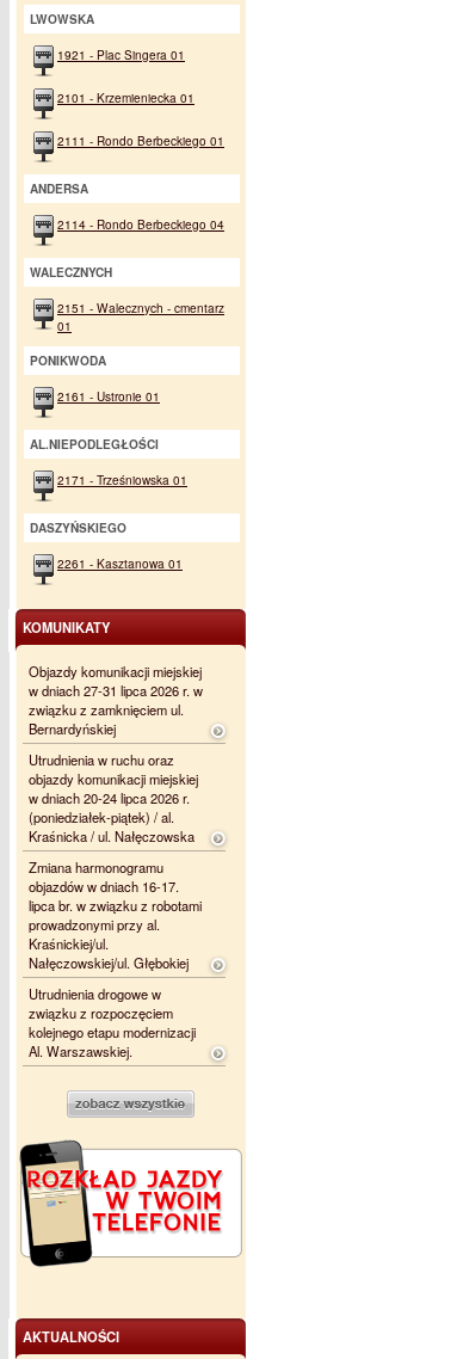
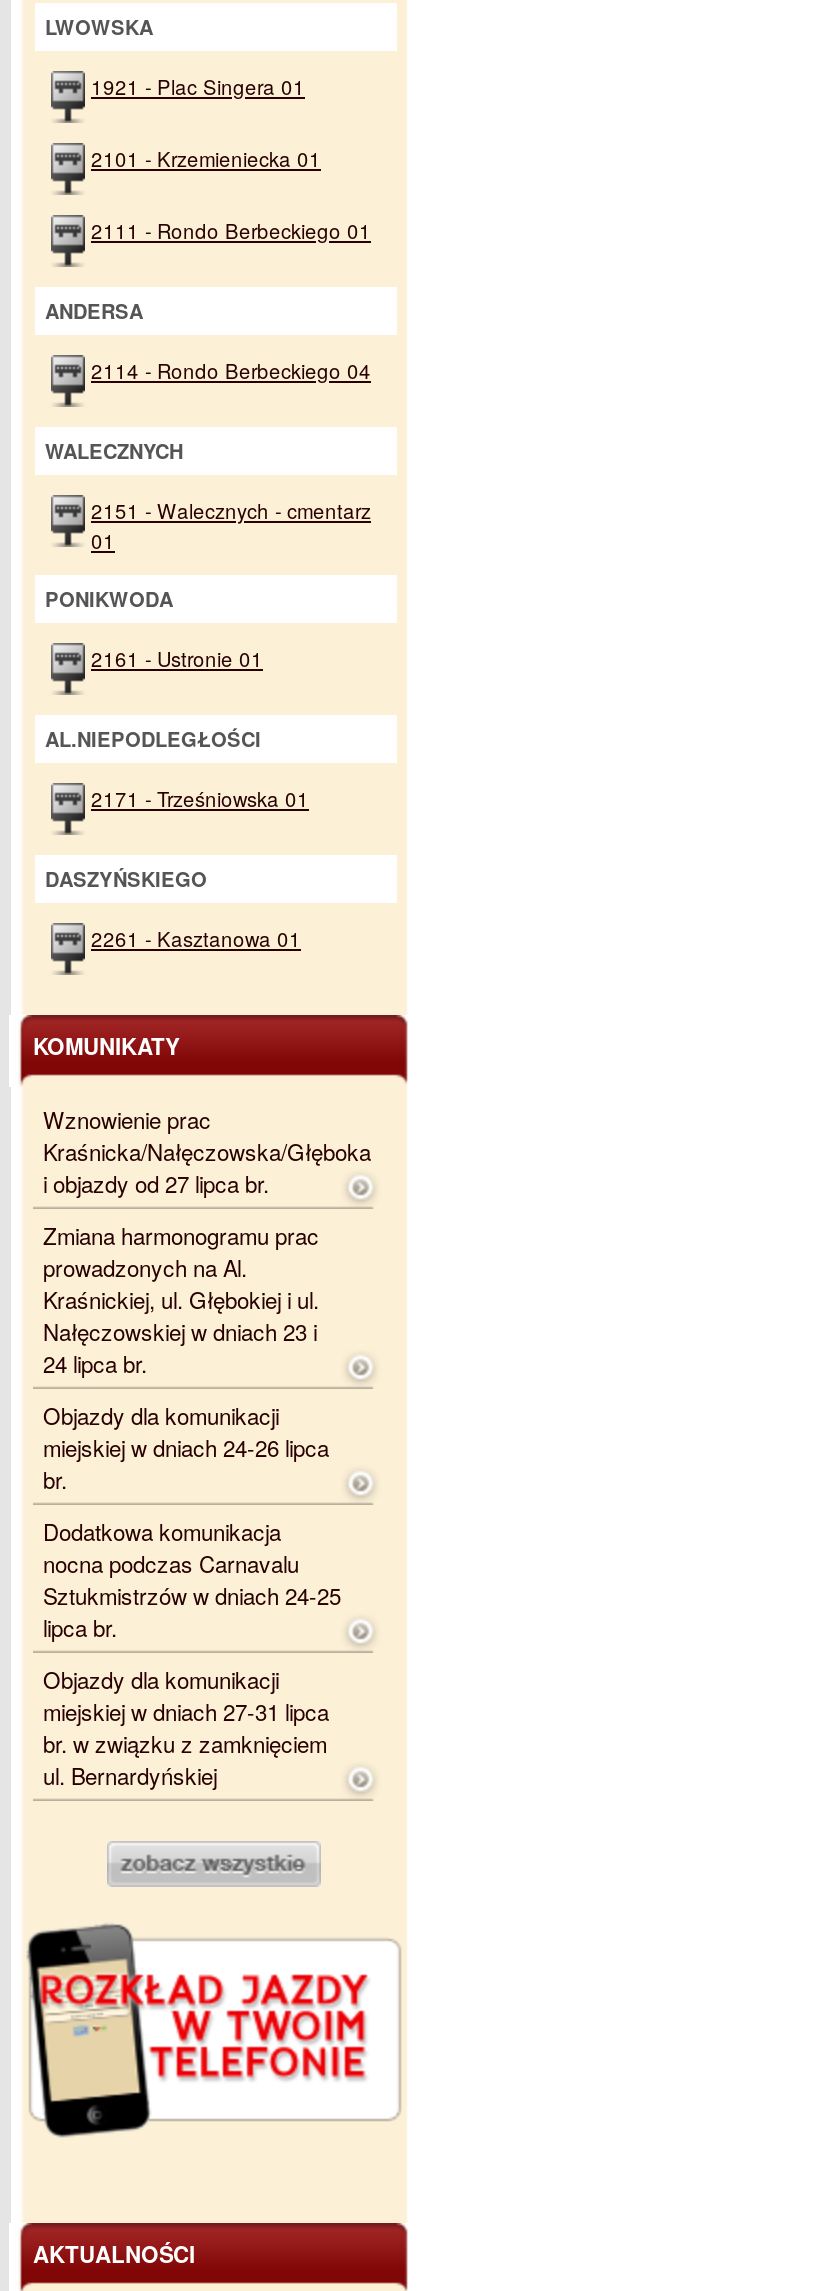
[29,662,203,1060] Objazdy komunikacji miejskiej | w dniach 27-31 lipca 2026 r. w | związku z zamknięciem ul. | Bernardyńskiej | Utrudnienia w ruchu oraz | objazdy komunikacji miejskiej | w dniach 20-24 lipca 2026 r. | (poniedziałek-piątek) / al. | Kraśnicka / ul. Nałęczowska | Zmiana harmonogramu | objazdów w dniach 16-17. | lipca br. w związku z robotami | prowadzonymi przy al. | Kraśnickiej/ul. | Nałęczowskiej/ul. Głębokiej | Utrudnienia drogowe w | związku z rozpoczęciem | kolejnego etapu modernizacji | Al. Warszawskiej. -> [43,1103,371,1791] Wznowienie prac | Kraśnicka/Nałęczowska/Głęboka | i objazdy od 27 lipca br. | Zmiana harmonogramu prac | prowadzonych na Al. | Kraśnickiej, ul. Głębokiej i ul. | Nałęczowskiej w dniach 23 i | 24 lipca br. | Objazdy dla komunikacji | miejskiej w dniach 24-26 lipca | br. | Dodatkowa komunikacja | nocna podczas Carnavalu | Sztukmistrzów w dniach 24-25 | lipca br. | Objazdy dla komunikacji | miejskiej w dniach 27-31 lipca | br. w związku z zamknięciem | ul. Bernardyńskiej

